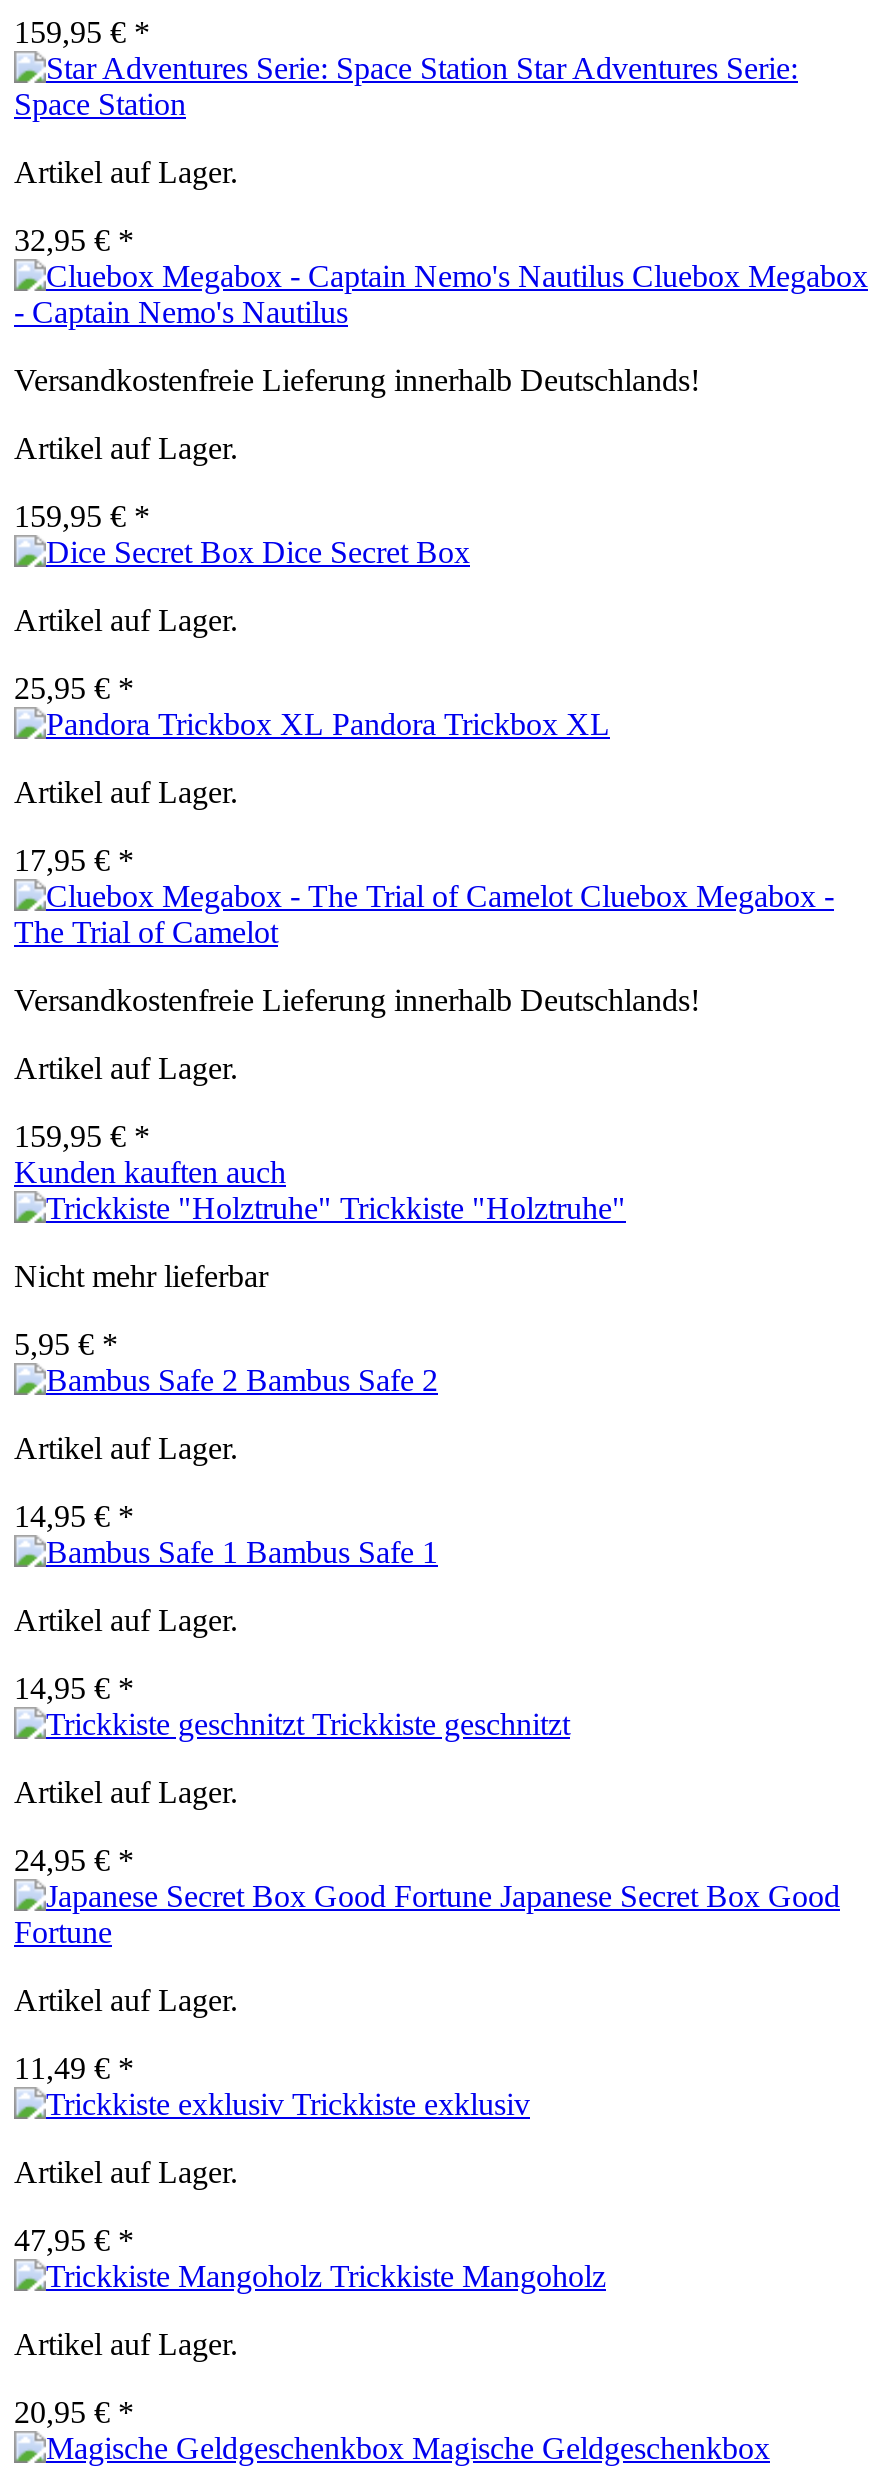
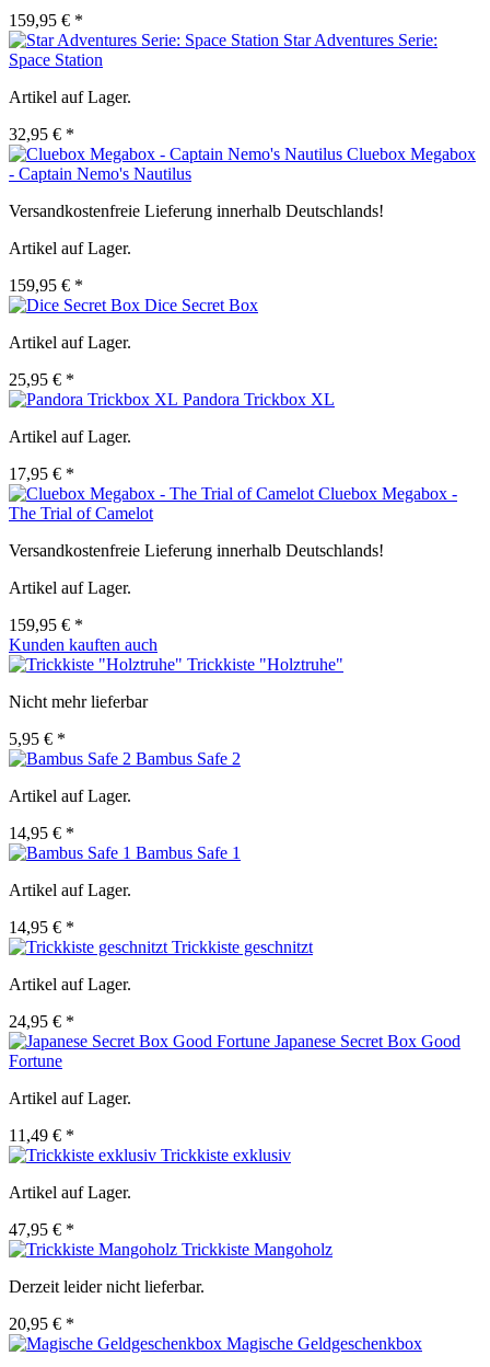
[14,2327,238,2361] Artikel auf Lager. -> [9,1277,205,1296] Derzeit leider nicht lieferbar.

